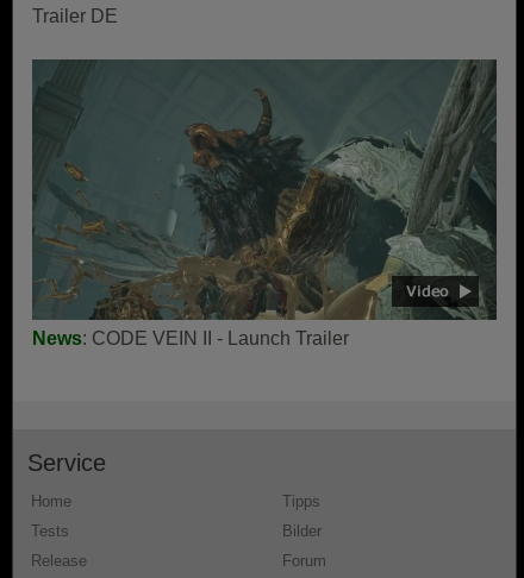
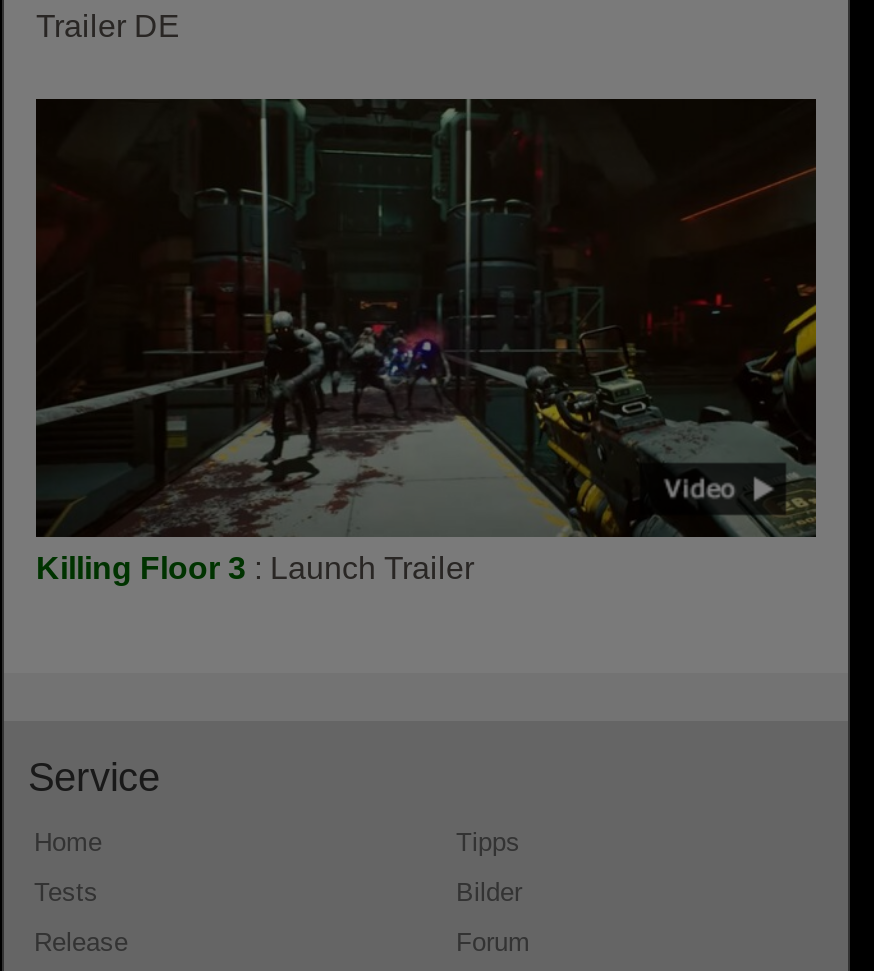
[31,58,498,349] [image] | News: CODE VEIN II - Launch Trailer -> [34,97,818,585] [image] | Killing Floor 3: Launch Trailer

